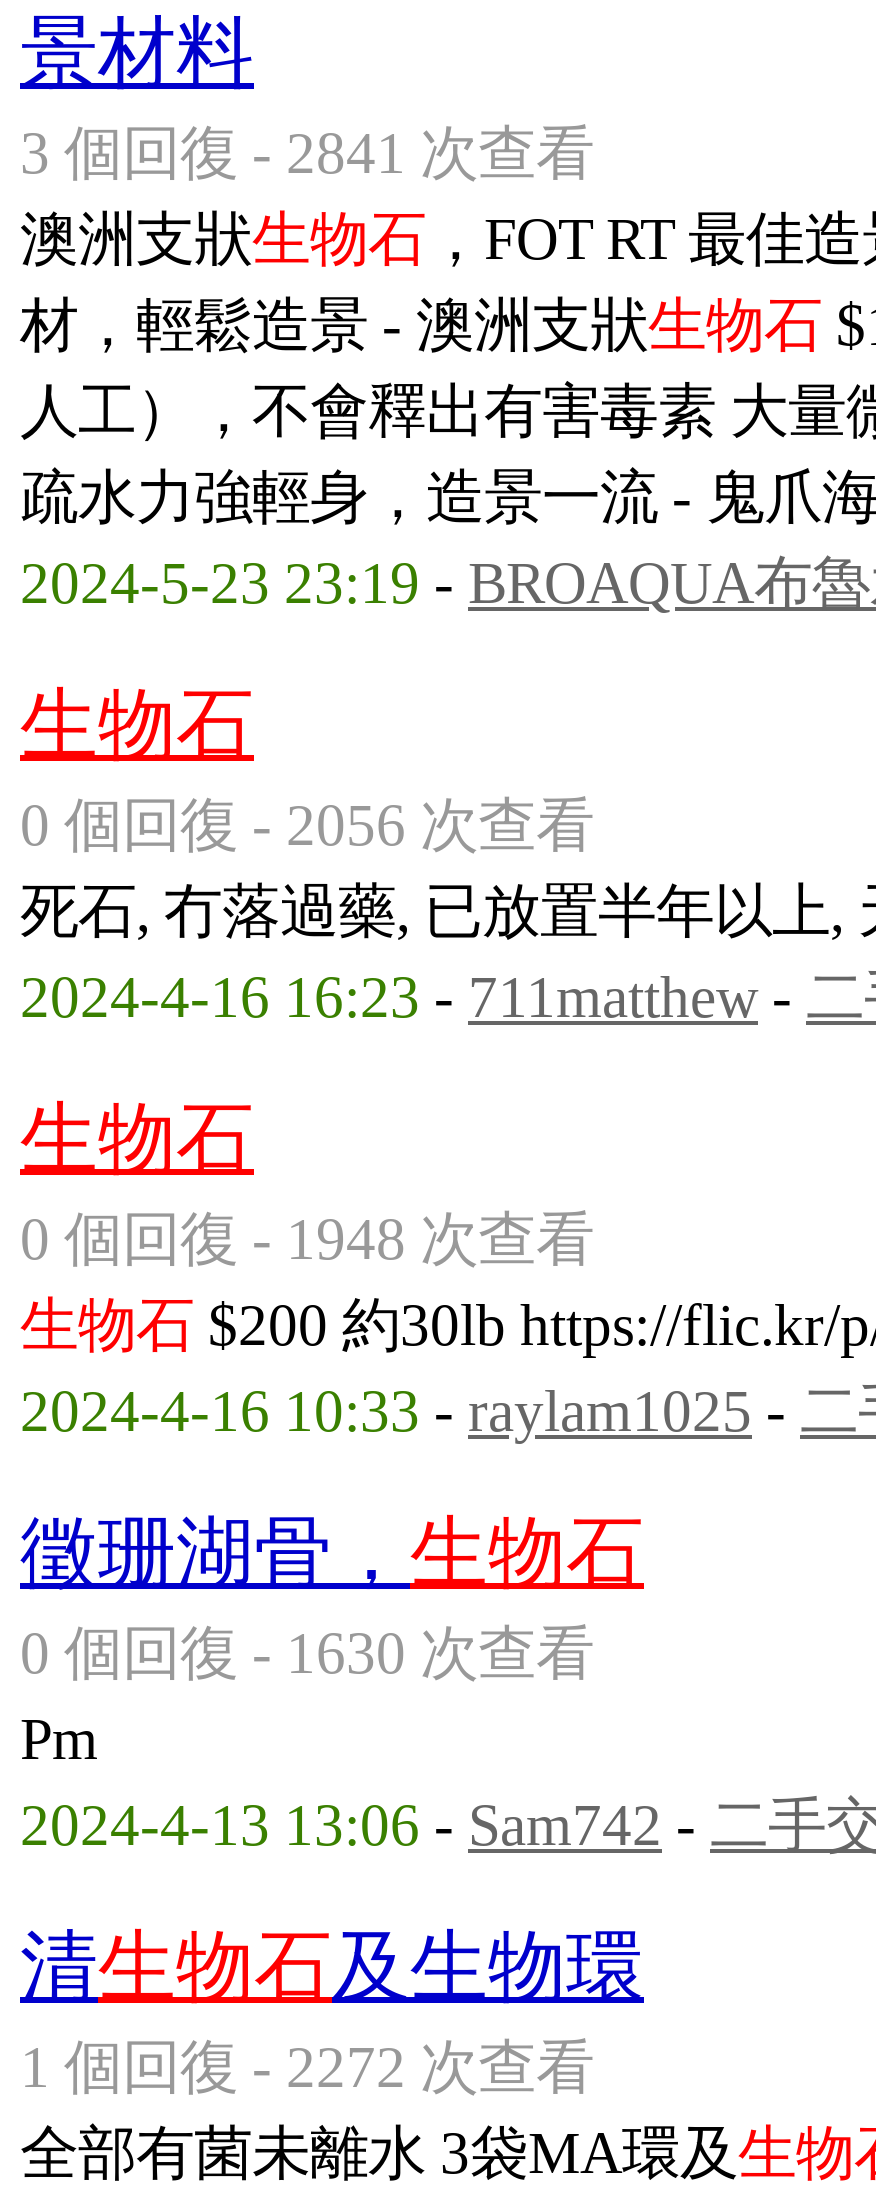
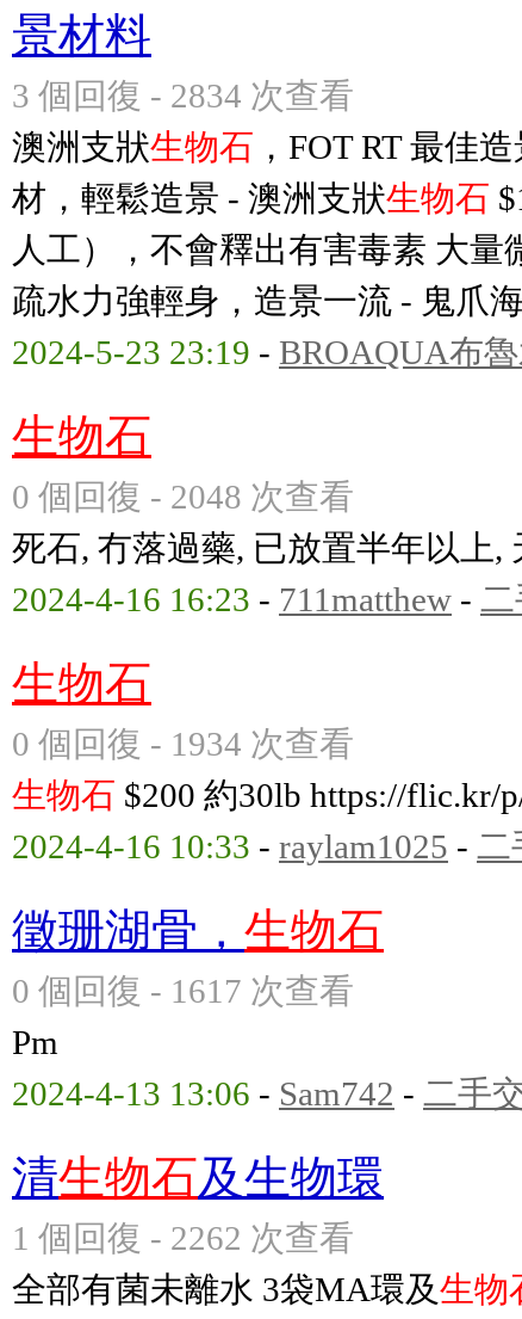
[20,121,594,185] 3 個回復 - 2841 次查看 -> [12,76,354,115] 3 個回復 - 2834 次查看
[20,793,594,857] 0 個回復 - 2056 次查看 -> [12,477,354,516] 0 個回復 - 2048 次查看
[20,1207,594,1271] 0 個回復 - 1948 次查看 -> [12,725,354,763] 0 個回復 - 1934 次查看
[20,1621,594,1685] 0 個回復 - 1630 次查看 -> [12,972,354,1010] 0 個回復 - 1617 次查看
[20,2035,594,2099] 1 個回復 - 2272 次查看 -> [12,1219,354,1257] 1 個回復 - 2262 次查看

